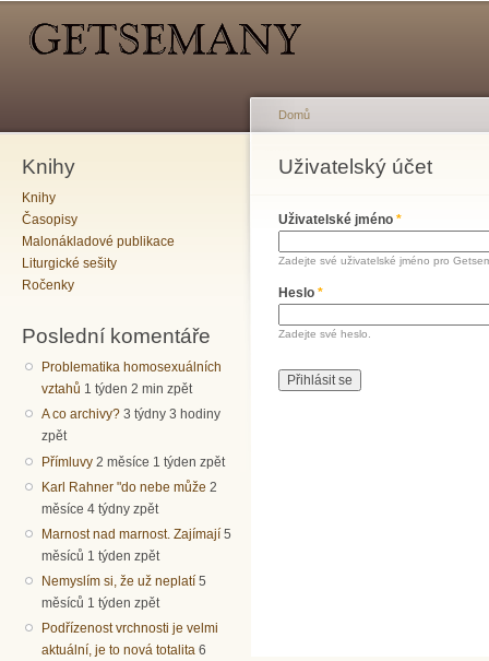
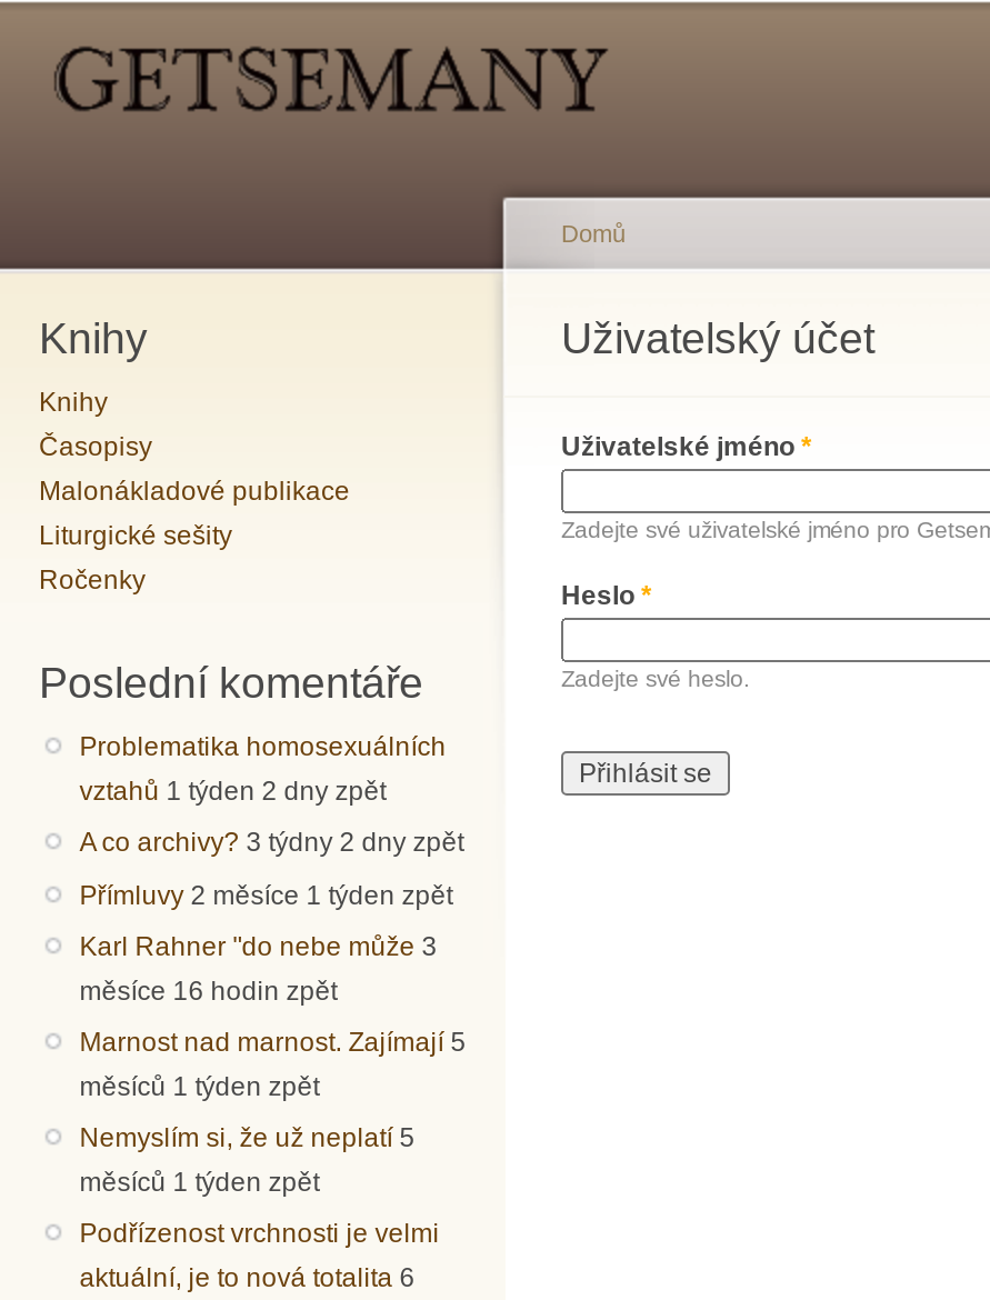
[42,382,192,397] vztahů 1 týden 2 min zpět -> [79,777,386,808] vztahů 1 týden 2 dny zpět
[42,407,221,444] A co archivy? 3 týdny 3 hodiny | zpět -> [79,828,464,859] A co archivy? 3 týdny 2 dny zpět
[42,479,217,494] Karl Rahner "do nebe může 2 -> [79,930,437,961] Karl Rahner "do nebe může 3
[42,501,158,516] měsíce 4 týdny zpět -> [79,974,337,1006] měsíce 16 hodin zpět

